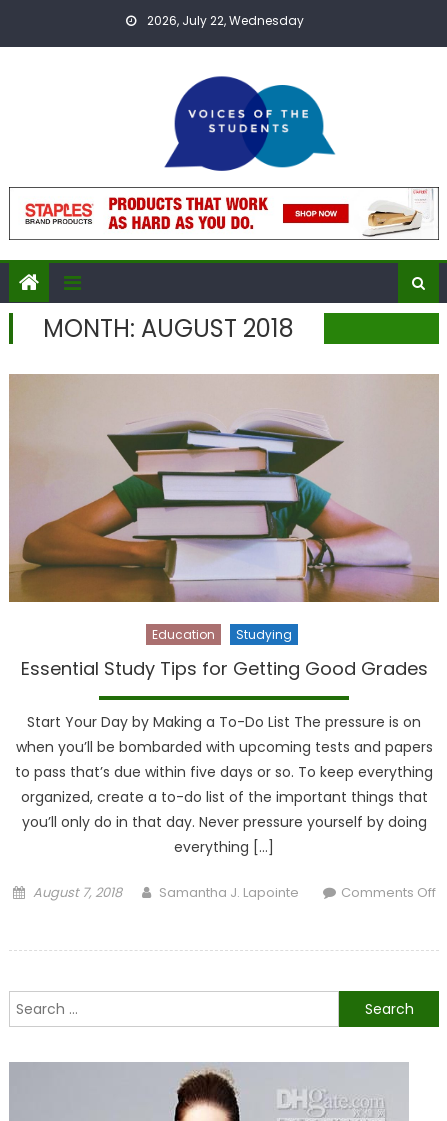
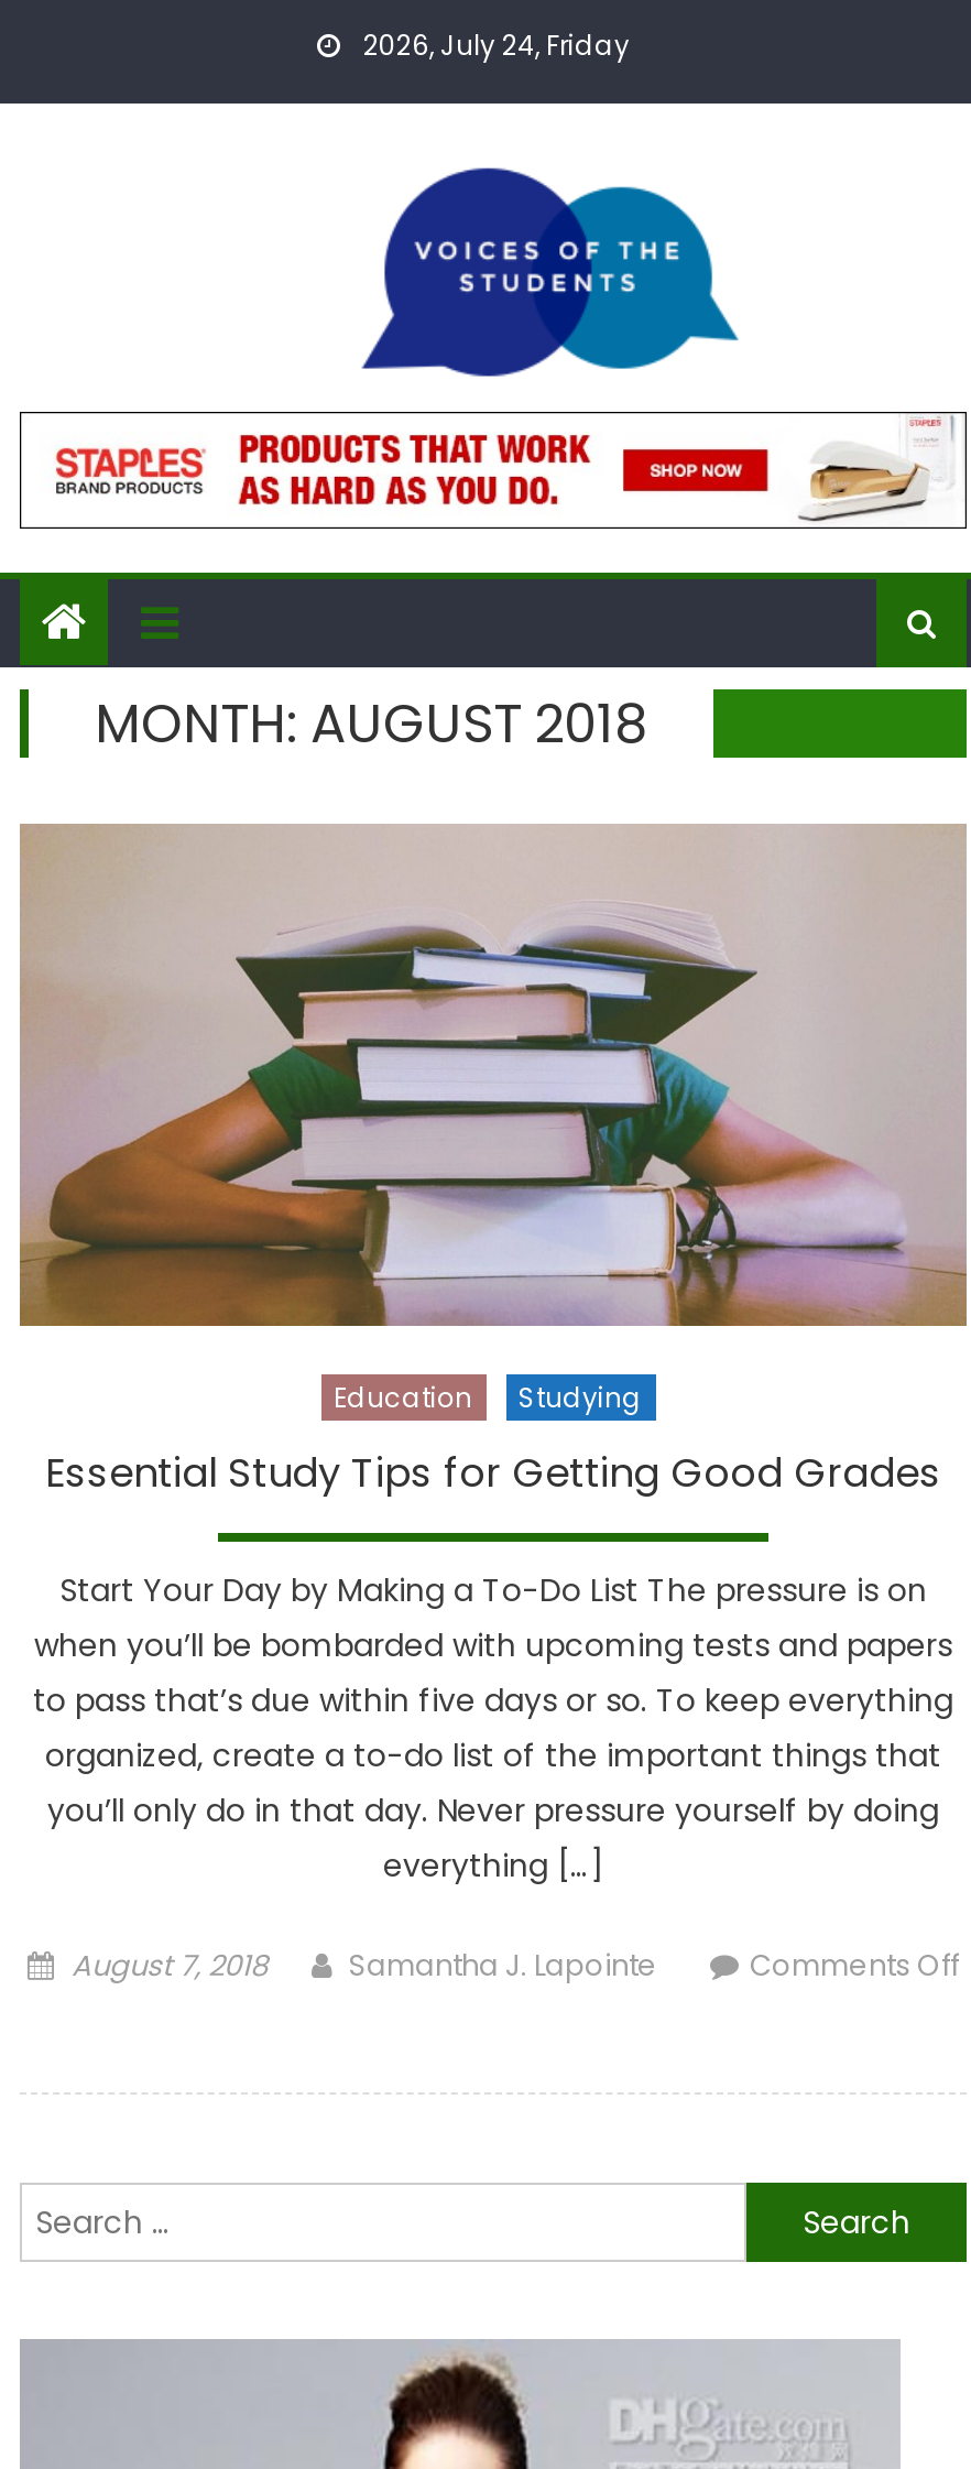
[144,12,304,29] 2026, July 22, Wednesday -> [357,26,630,64] 2026, July 24, Friday

